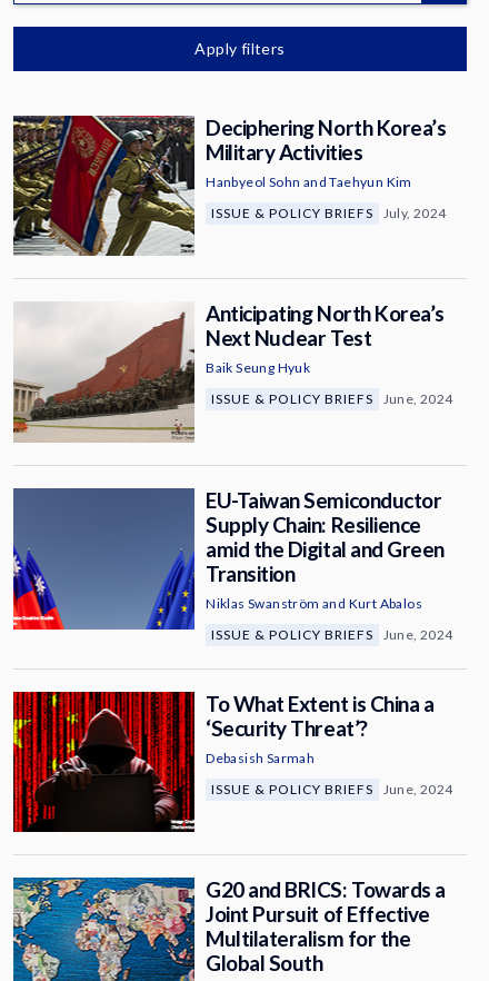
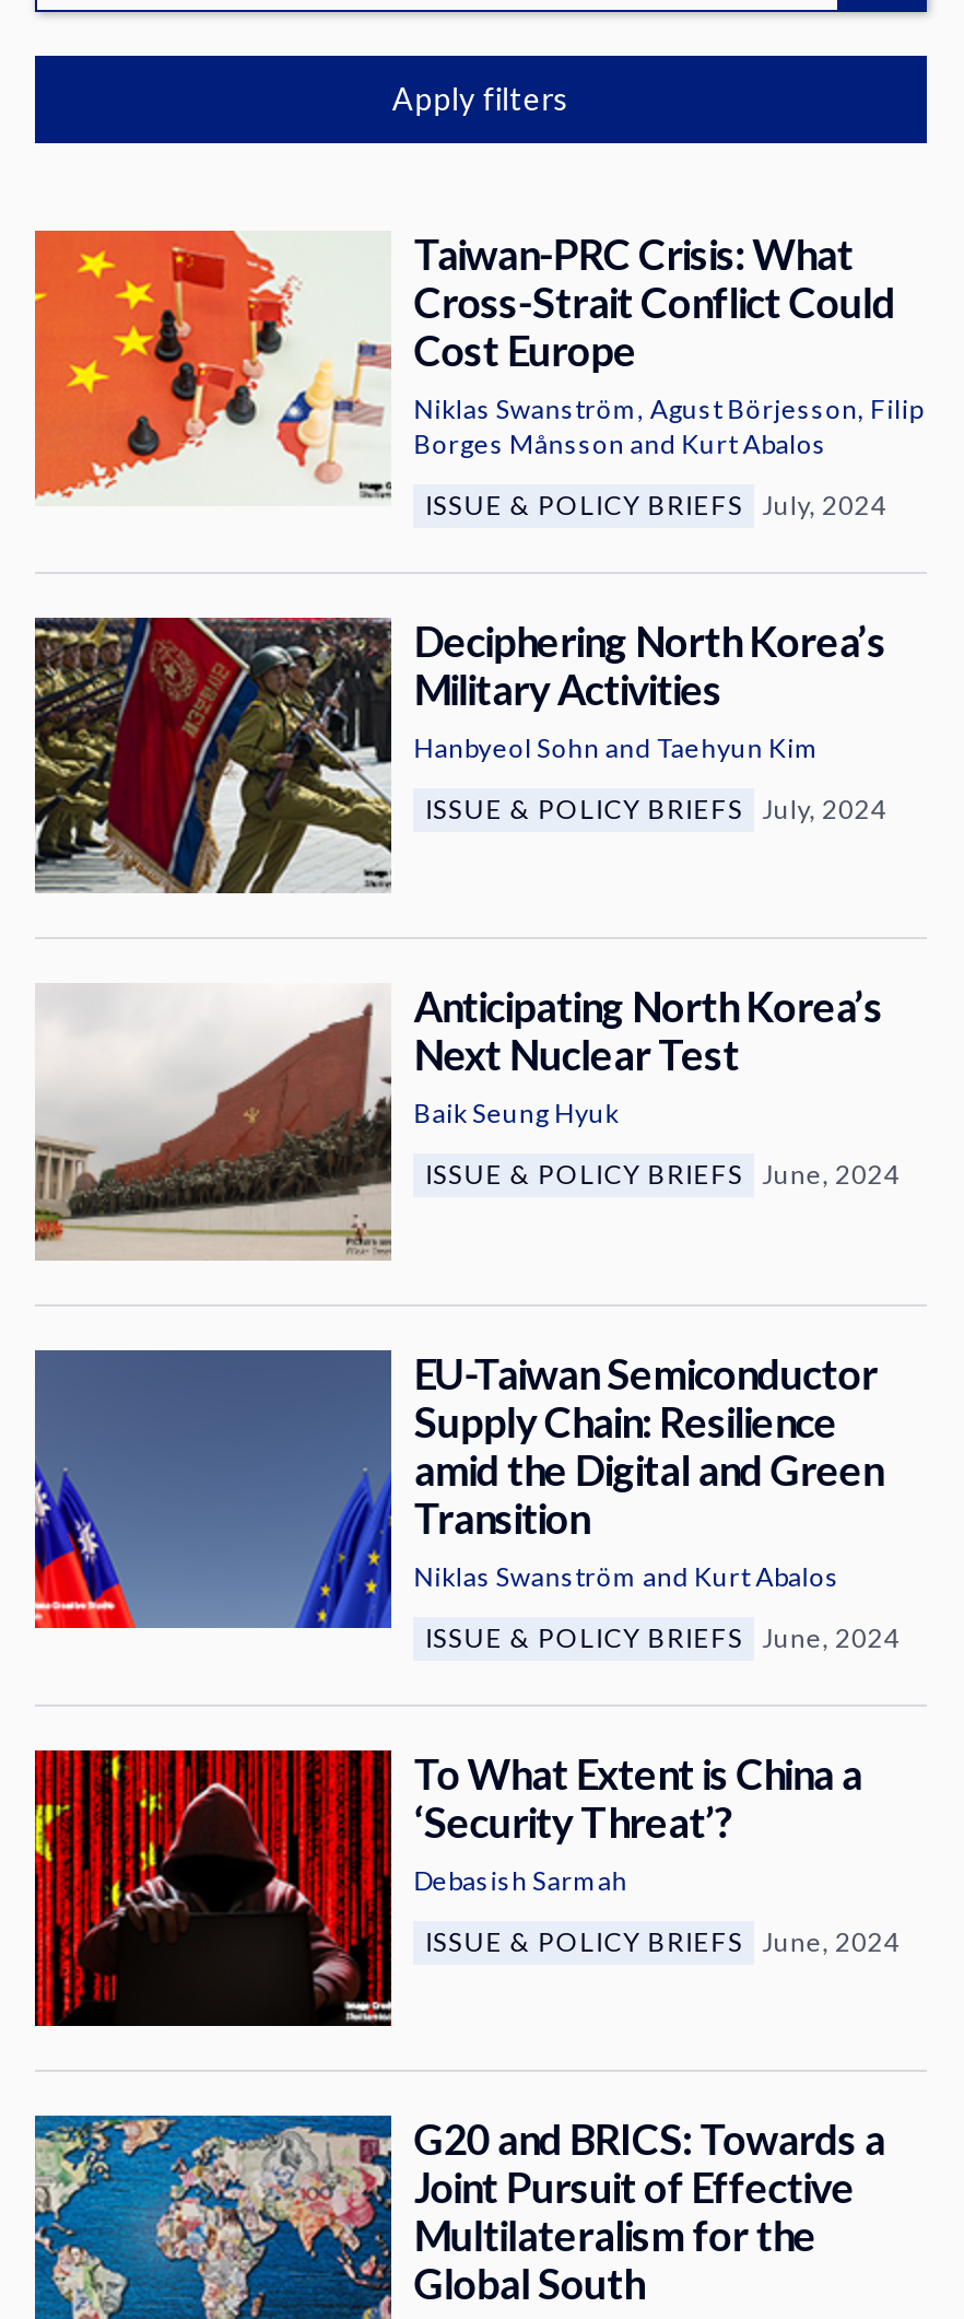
none -> [33,229,923,522] [image] | Taiwan-PRC Crisis: What | Cross-Strait Conflict Could | Cost Europe | Niklas Swanström, Agust Börjesson, Filip | Borges Månsson and Kurt Abalos | ISSUE & POLICY BRIEFS July, 2024

